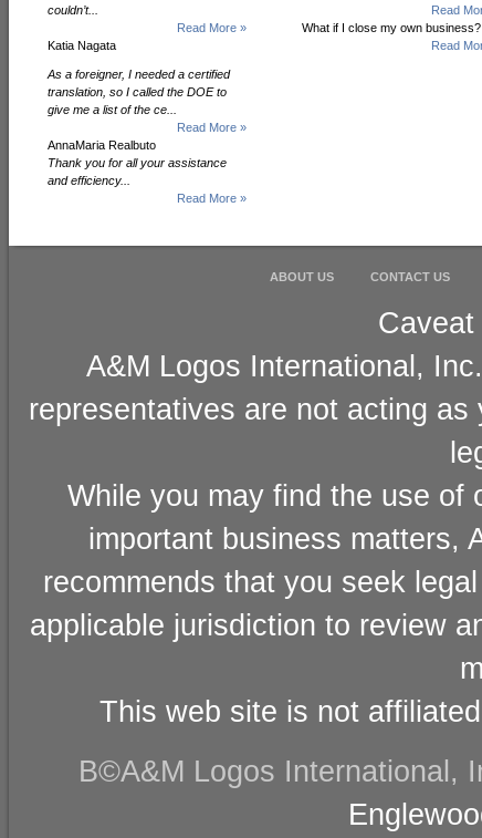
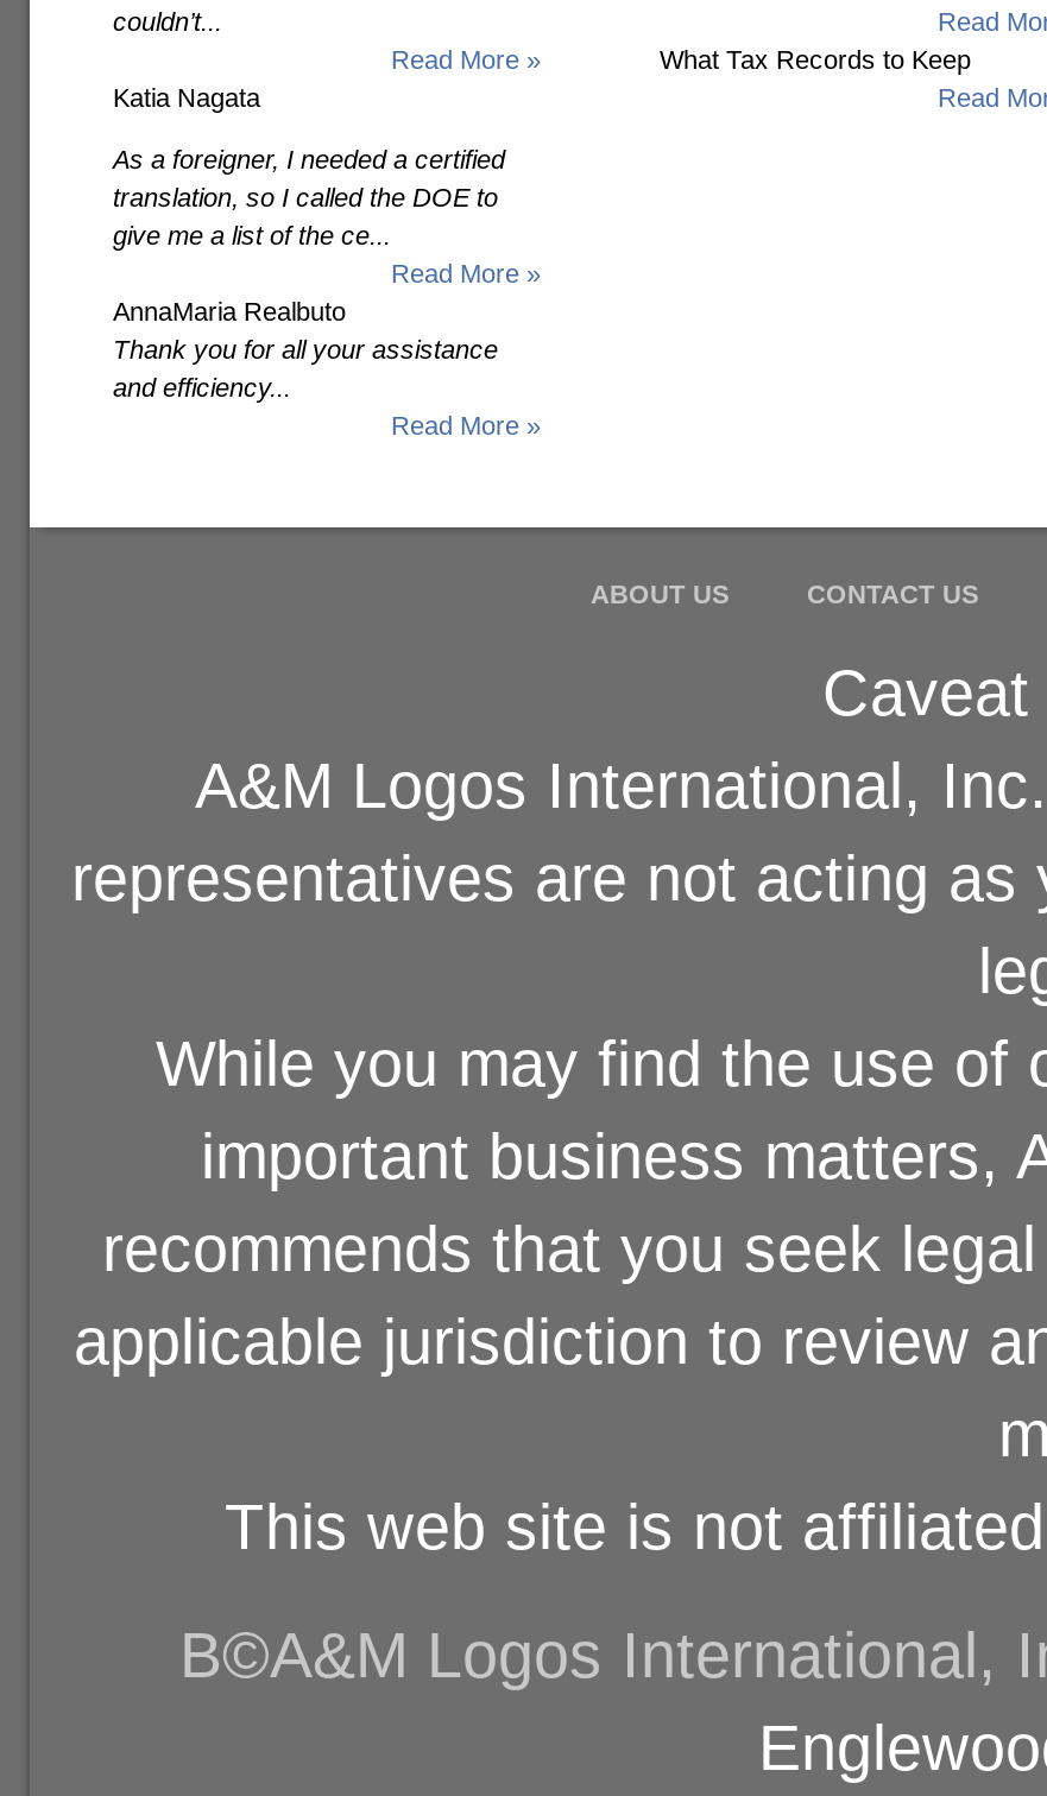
[302,21,481,34] What if I close my own business? -> [660,45,971,74] What Tax Records to Keep

